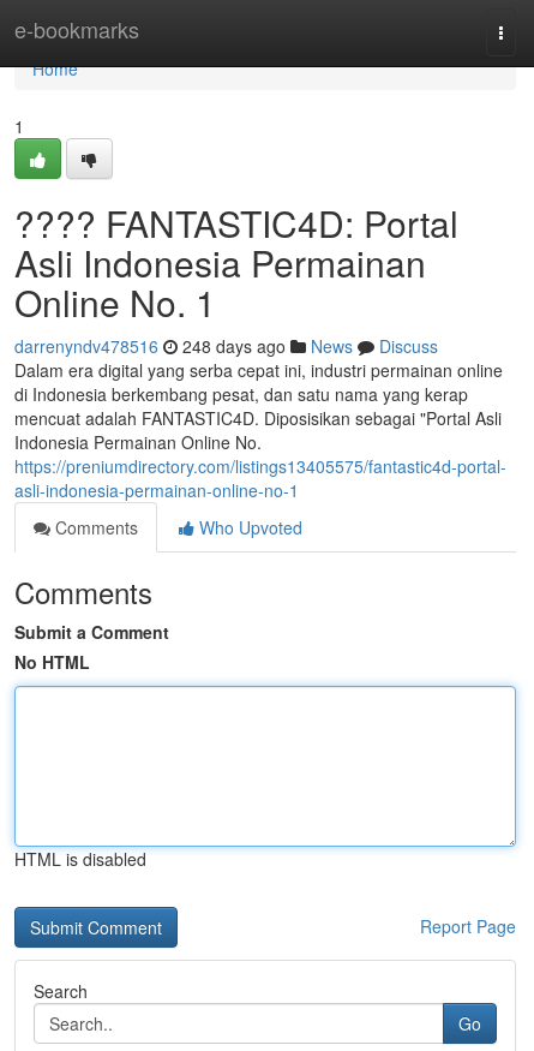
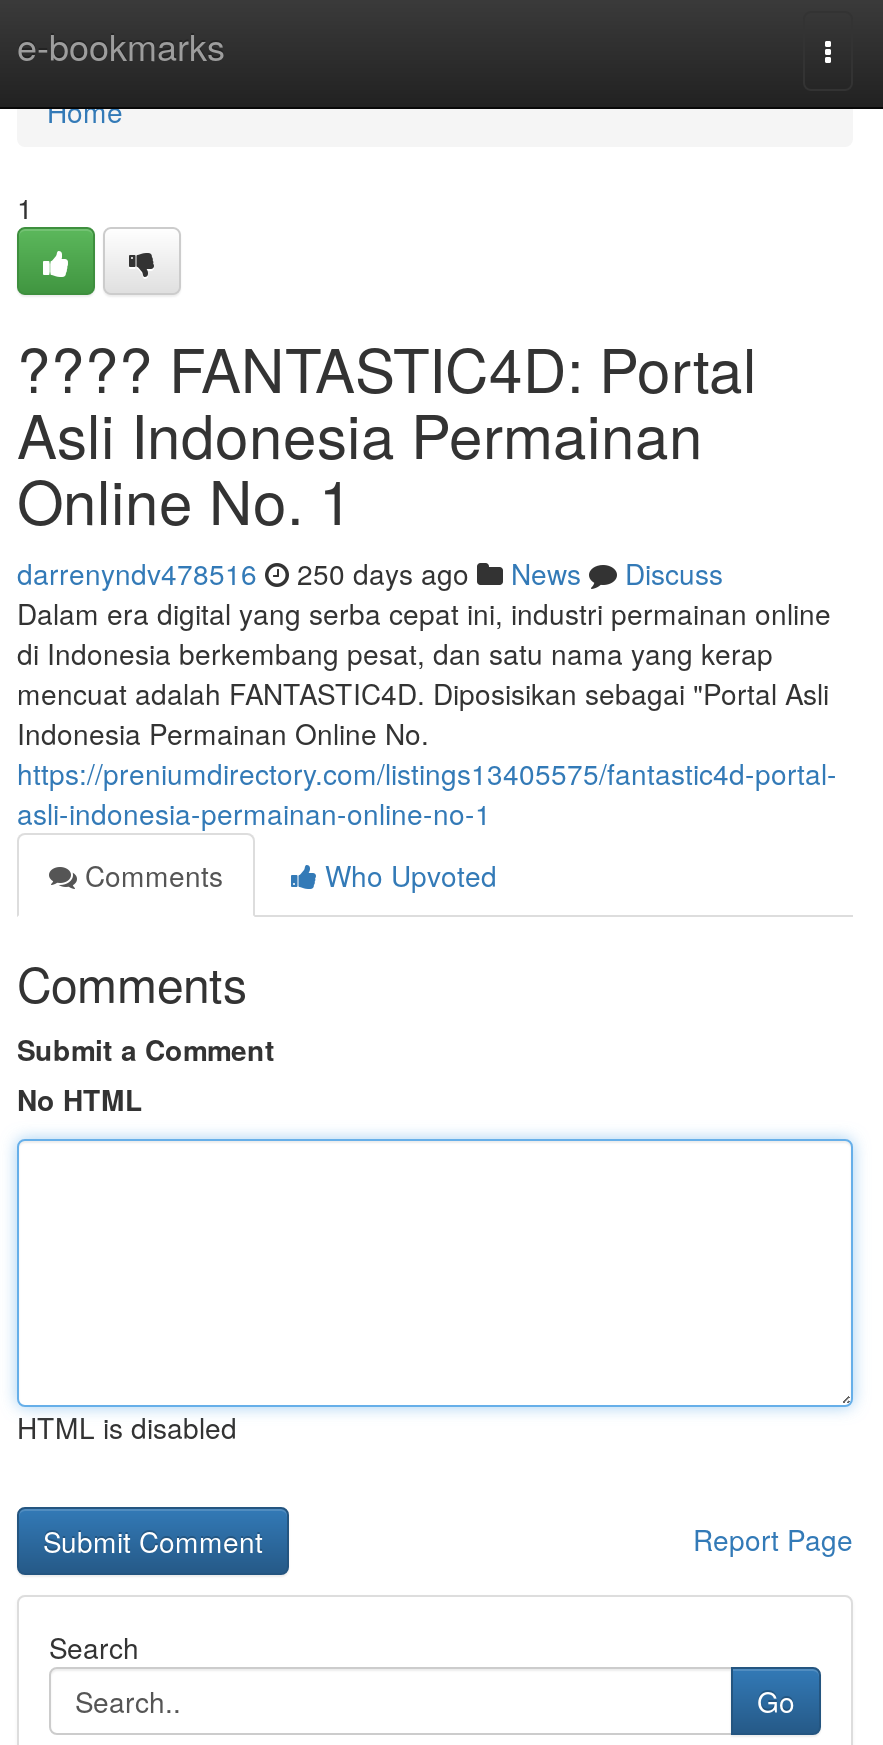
[14,334,438,358] darrenyndv478516 248 days ago News Discuss -> [17,553,723,593] darrenyndv478516 250 days ago News Discuss

